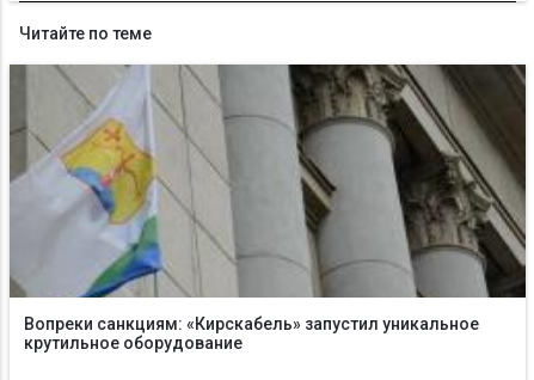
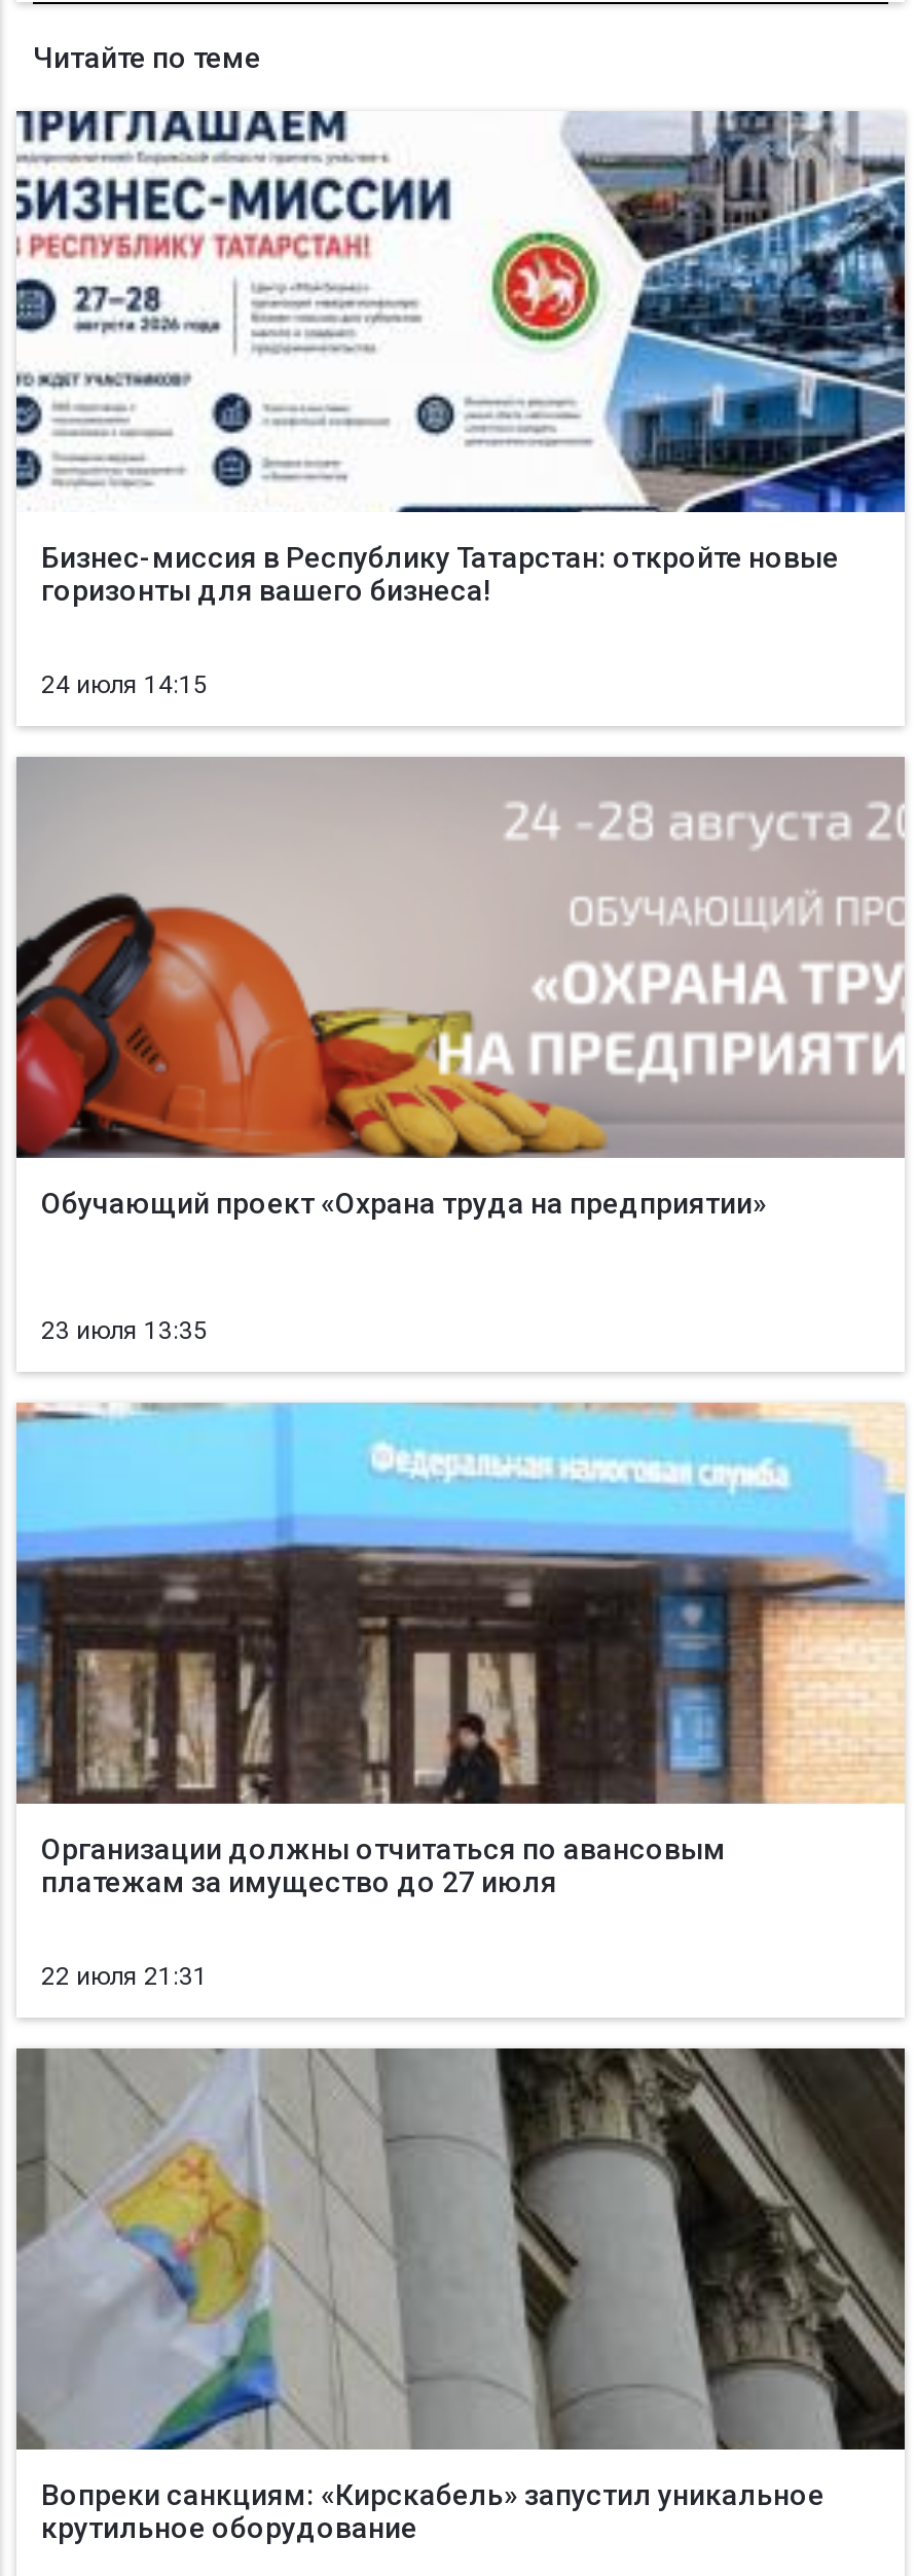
none -> [14,755,907,1220] [image] | Обучающий проект «Охрана труда на предприятии»
none -> [14,1401,907,1991] [image] | Организации должны отчитаться по авансовым | платежам за имущество до 27 июля | 22 июля 21:31
none -> [16,109,907,699] [image] | Бизнес-миссия в Республику Татарстан: откройте новые | горизонты для вашего бизнеса! | 24 июля 14:15
none -> [41,1316,208,1345] 23 июля 13:35

